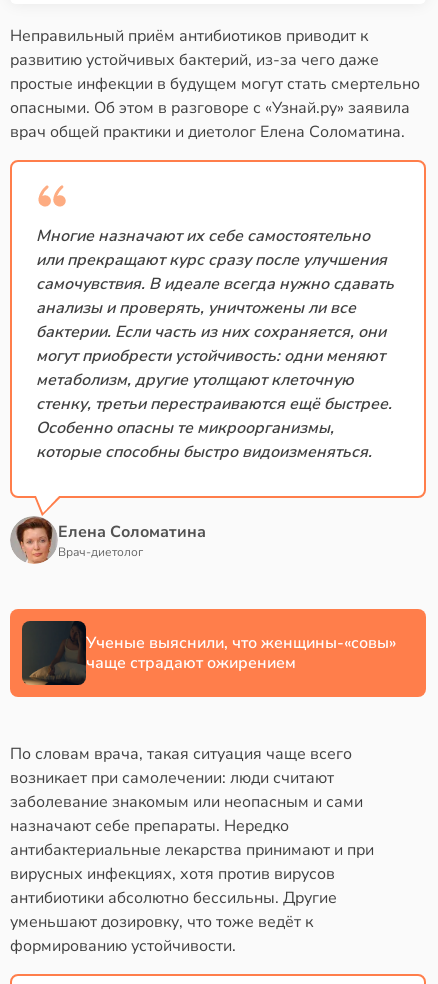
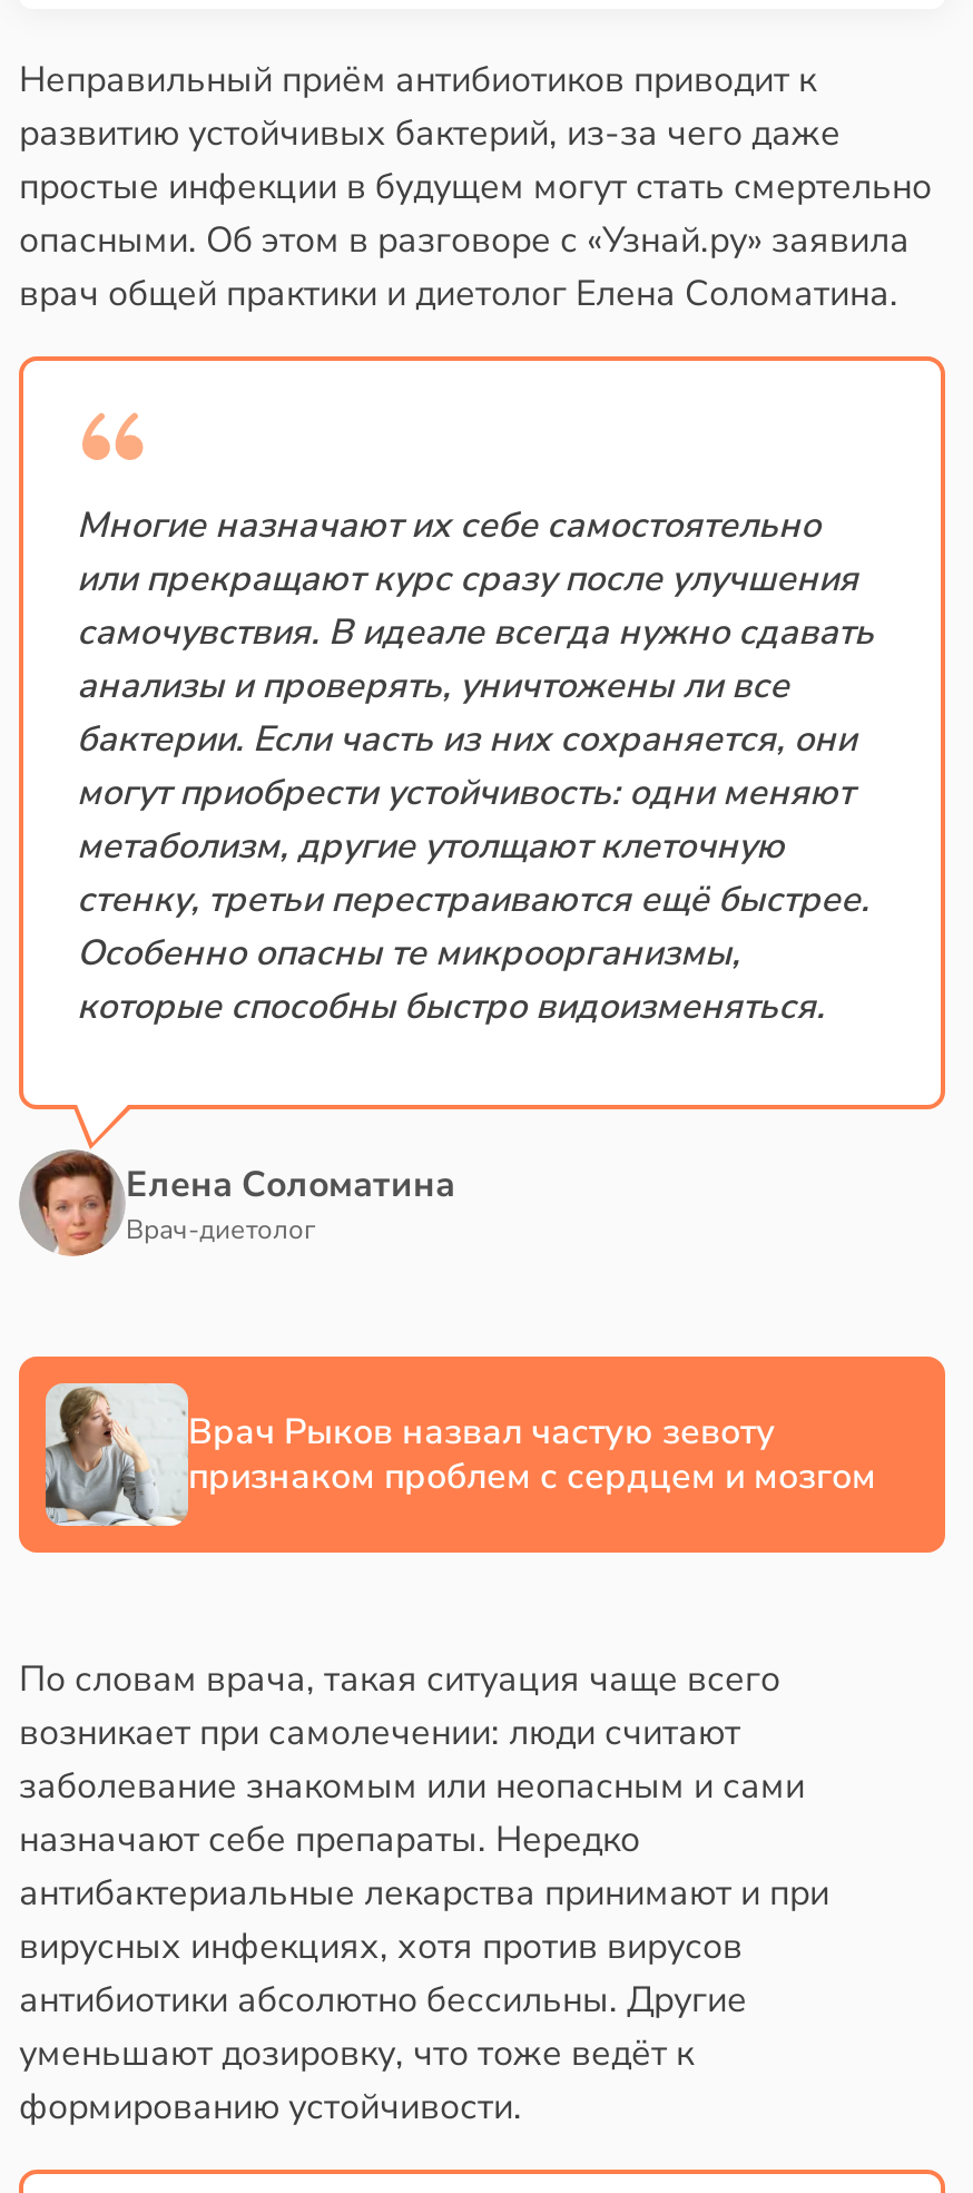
[21,620,396,686] [image] | Ученые выяснили, что женщины-«совы» | чаще страдают ожирением -> [43,1381,876,1528] [image] | Врач Рыков назвал частую зевоту | признаком проблем с сердцем и мозгом

